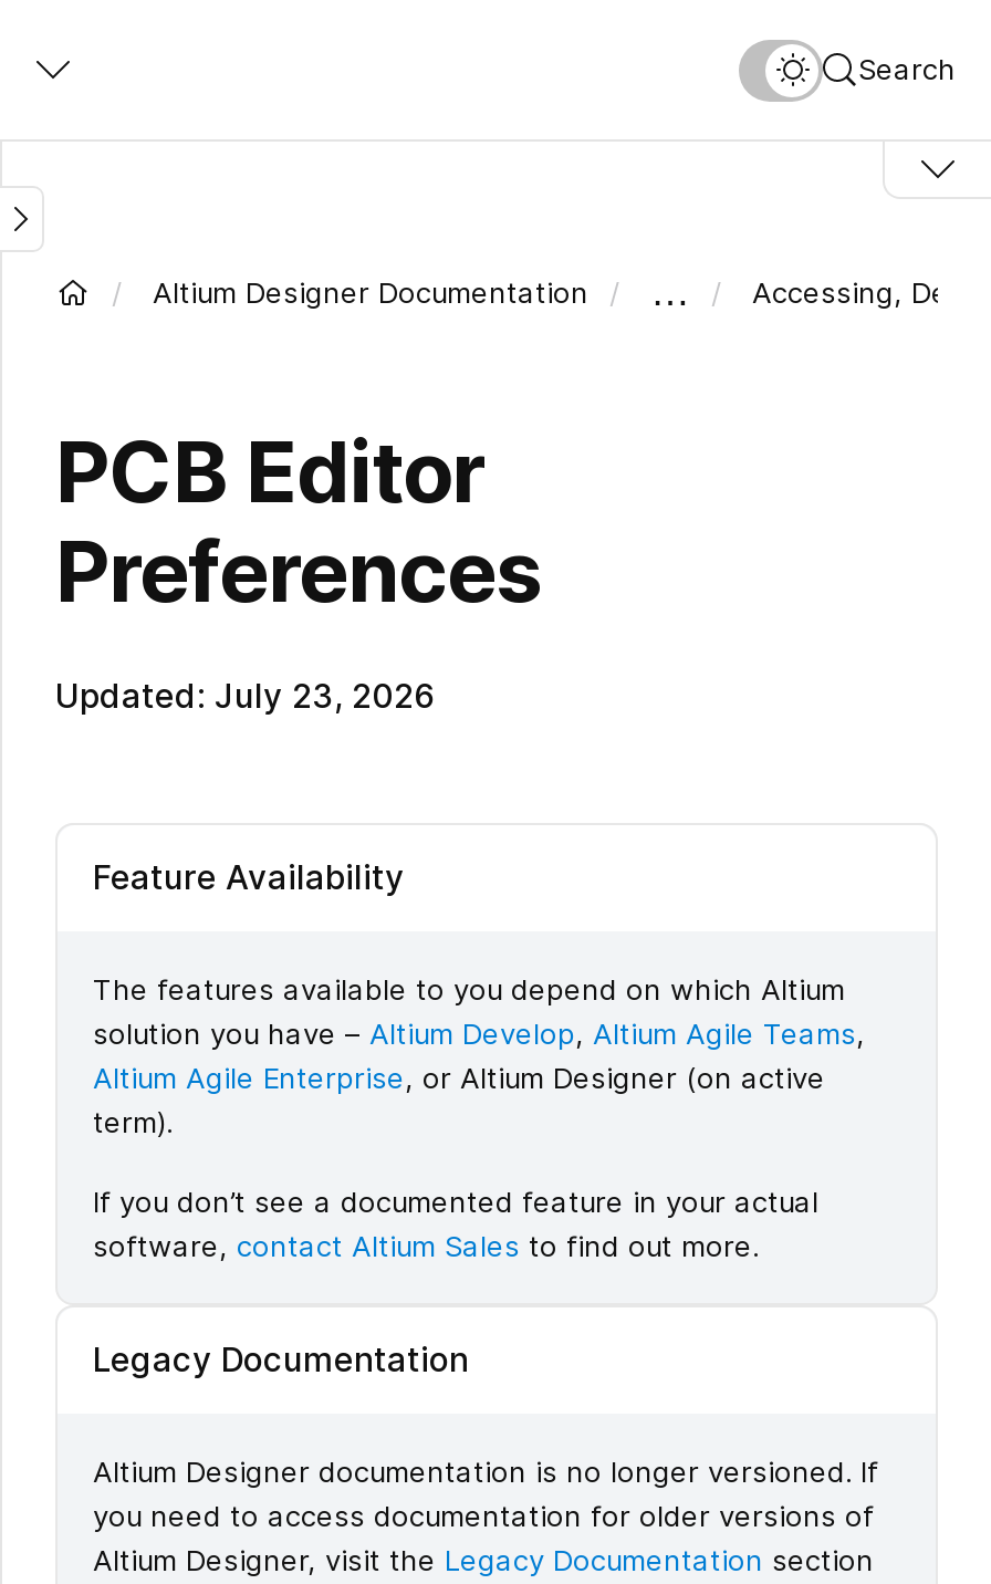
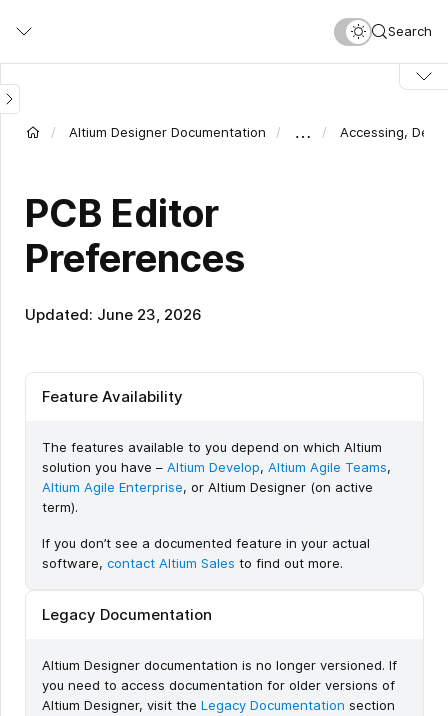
[55,676,436,718] Updated: July 23, 2026 -> [25,305,202,324] Updated: June 23, 2026

